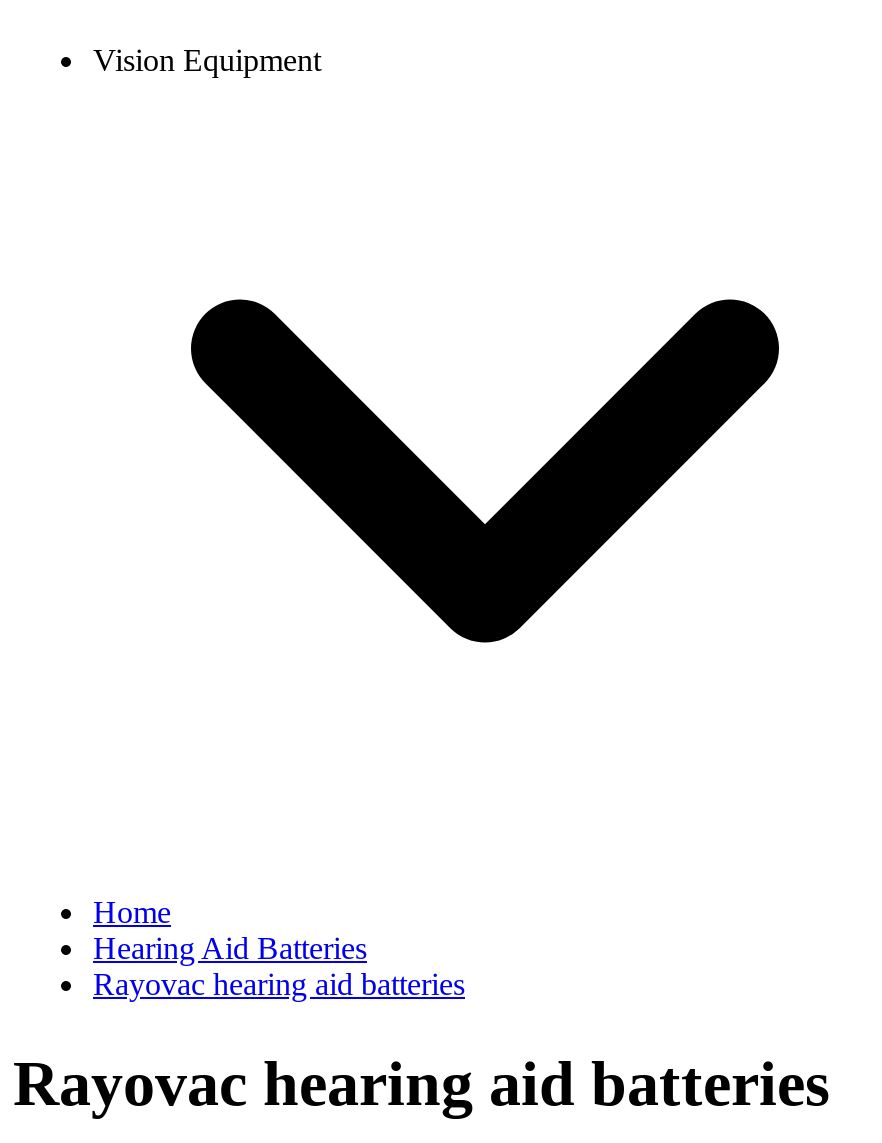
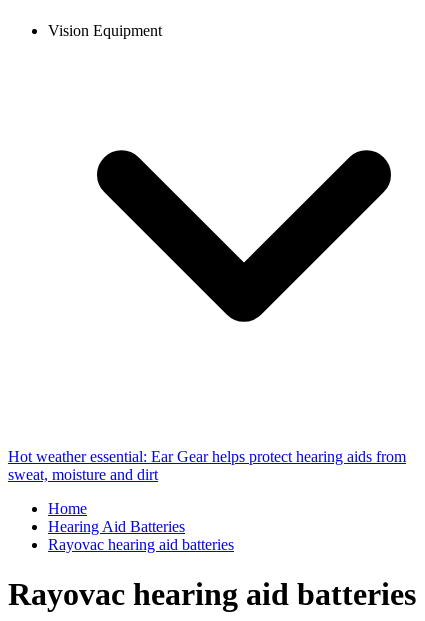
none -> [8,448,406,483] Hot weather essential: Ear Gear helps protect hearing aids from | sweat, moisture and dirt

